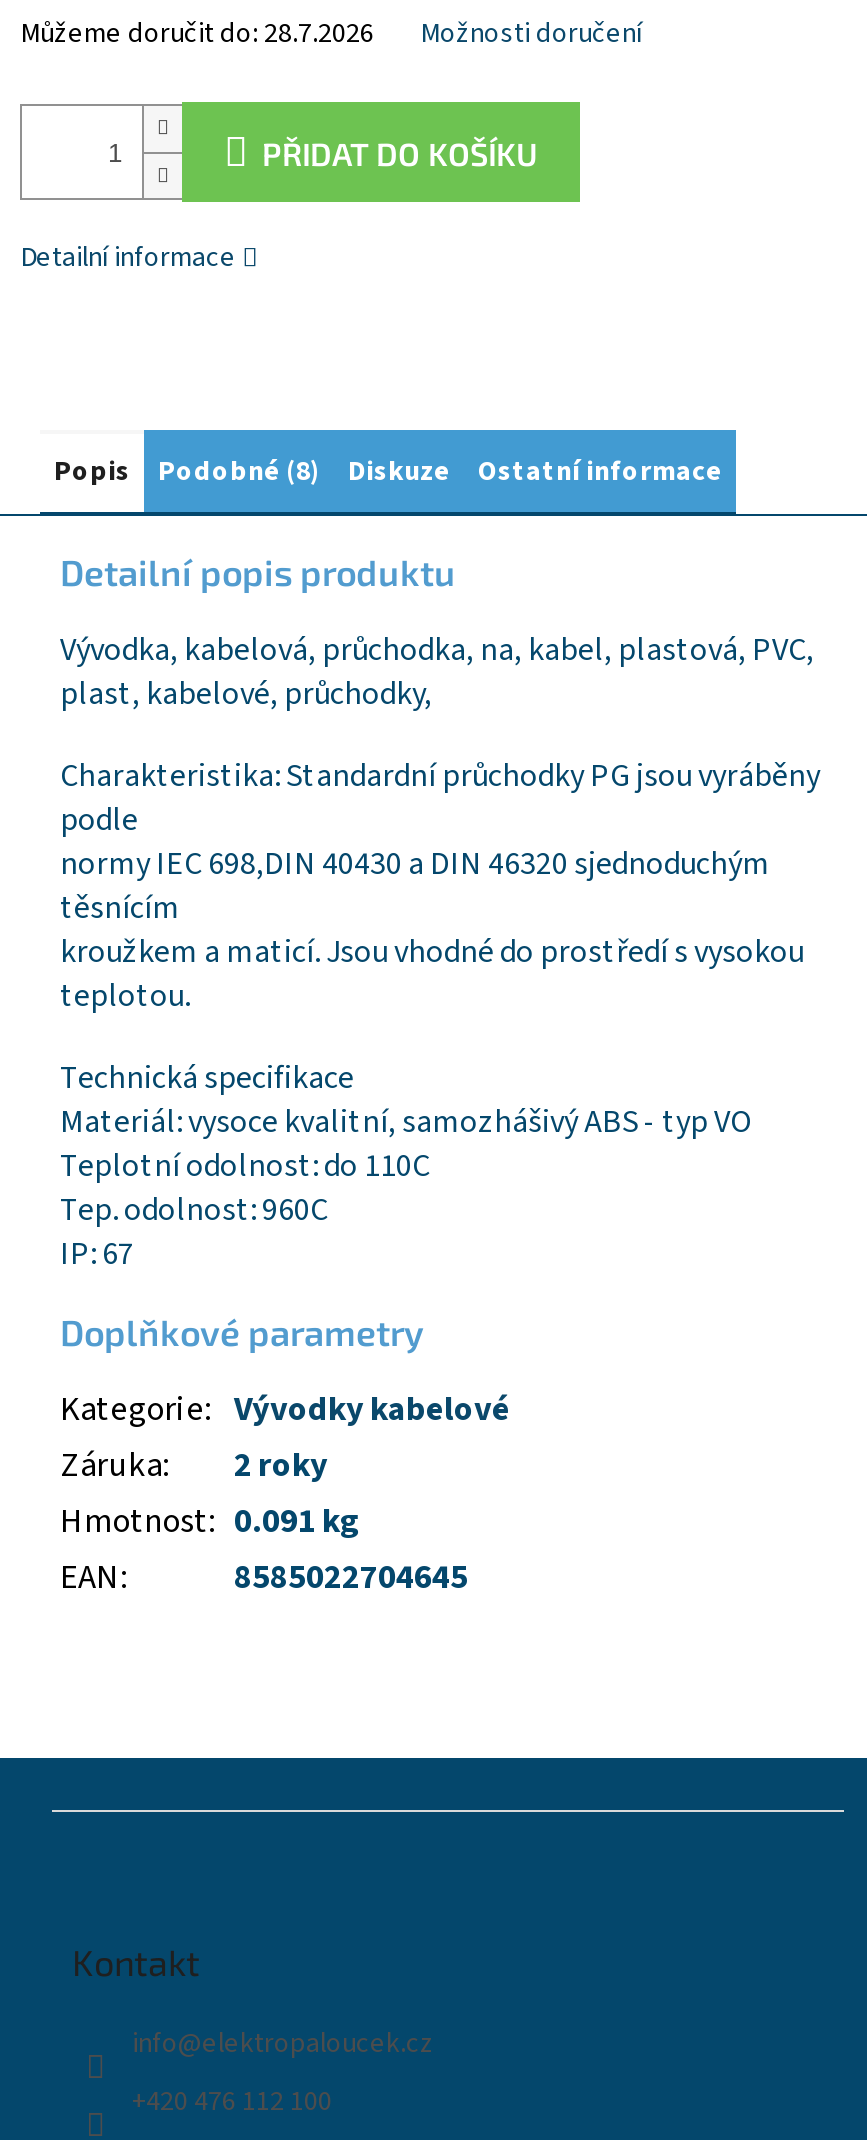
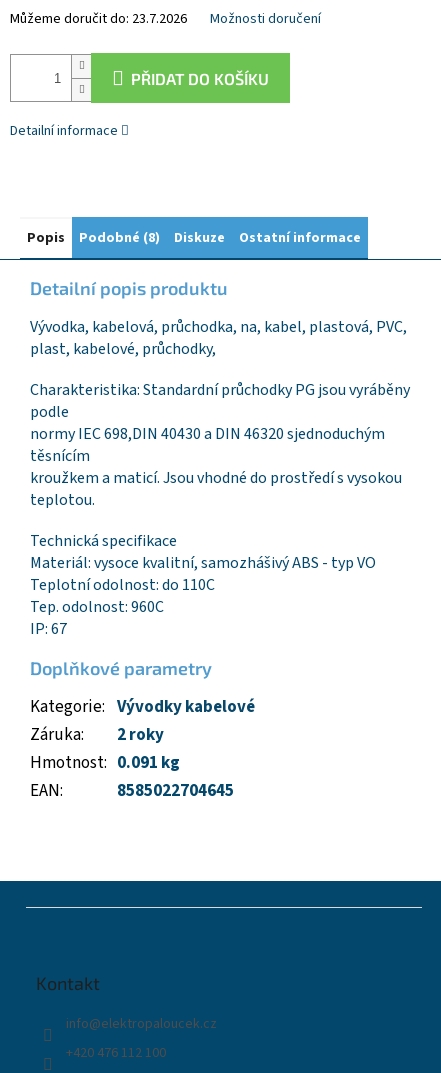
[20,14,374,54] Můžeme doručit do: 28.7.2026 -> [10,9,187,29] Můžeme doručit do: 23.7.2026

